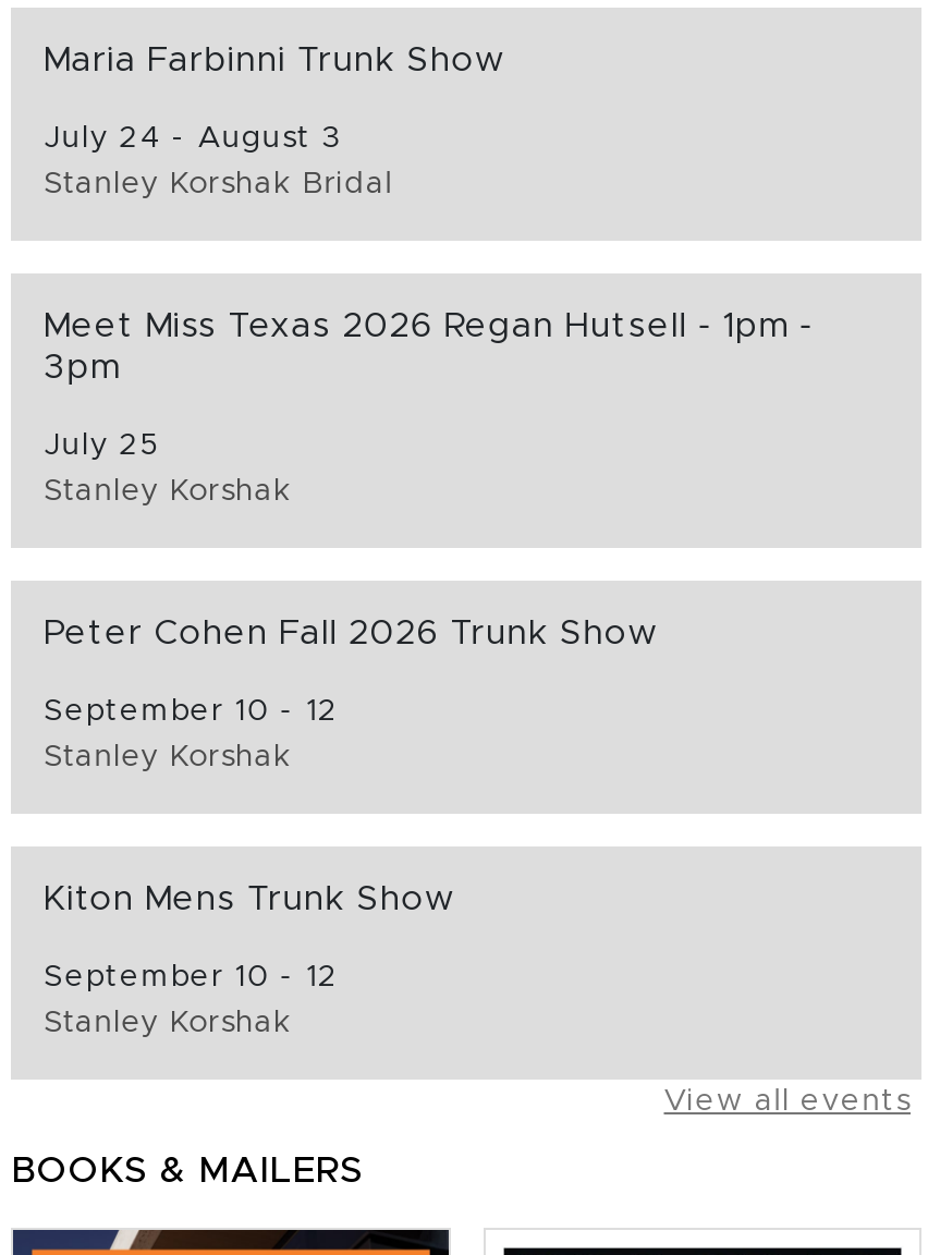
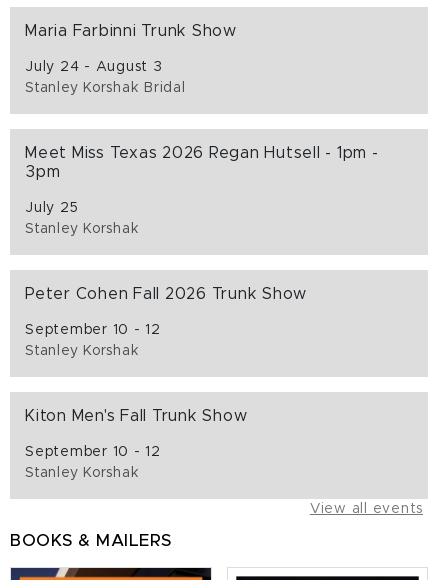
[44,881,455,916] Kiton Mens Trunk Show -> [25,408,247,424] Kiton Men's Fall Trunk Show

